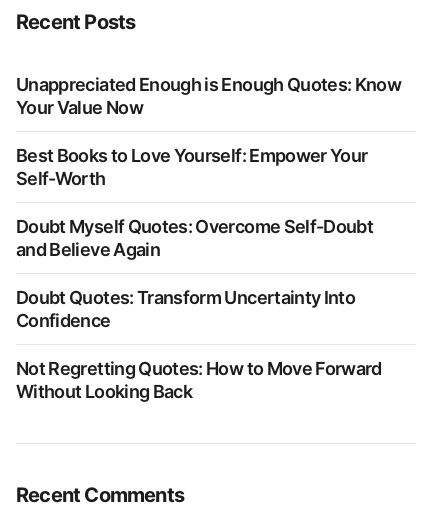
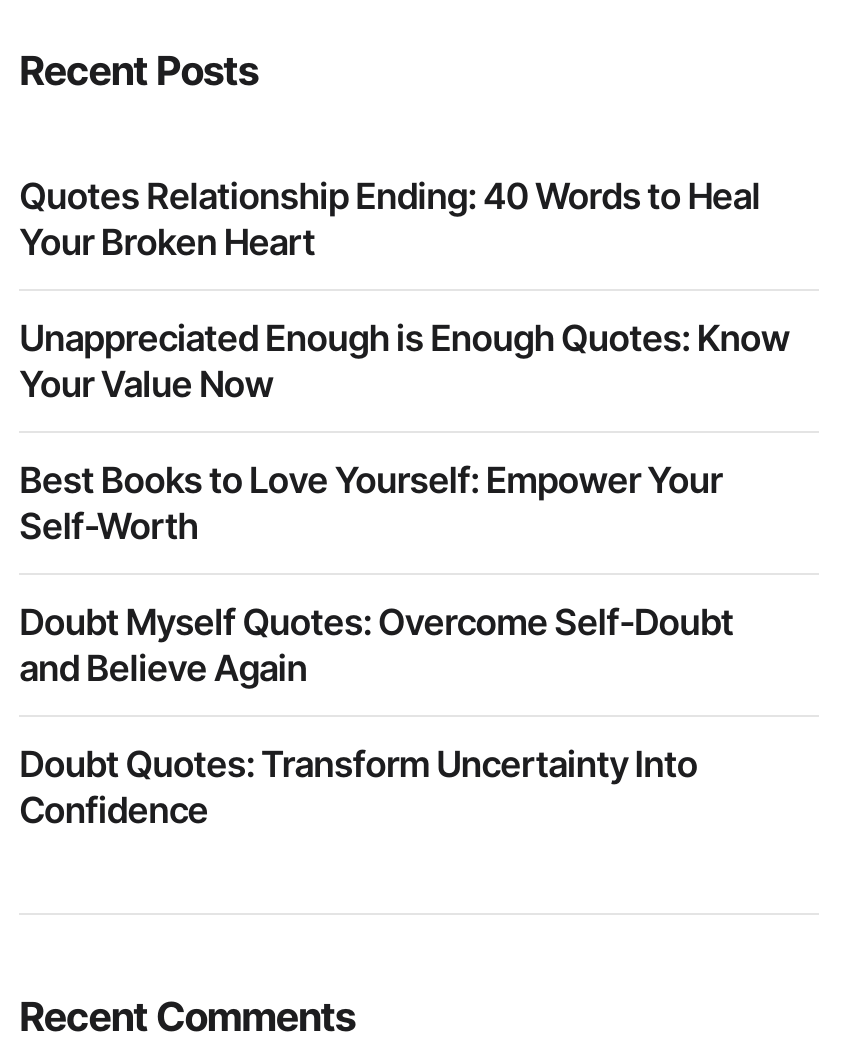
none -> [19,175,760,263] Quotes Relationship Ending: 40 Words to Heal | Your Broken Heart
moved [16,74,401,331] -> [19,317,789,831]: Unappreciated Enough is Enough Quotes: Know | Your Value Now | Best Books to Love Yourself: Empower Your | Self-Worth | Doubt Myself Quotes: Overcome Self-Doubt | and Believe Again | Doubt Quotes: Transform Uncertainty Into | Confidence
[16,358,382,402] Not Regretting Quotes: How to Move Forward | Without Looking Back -> none

